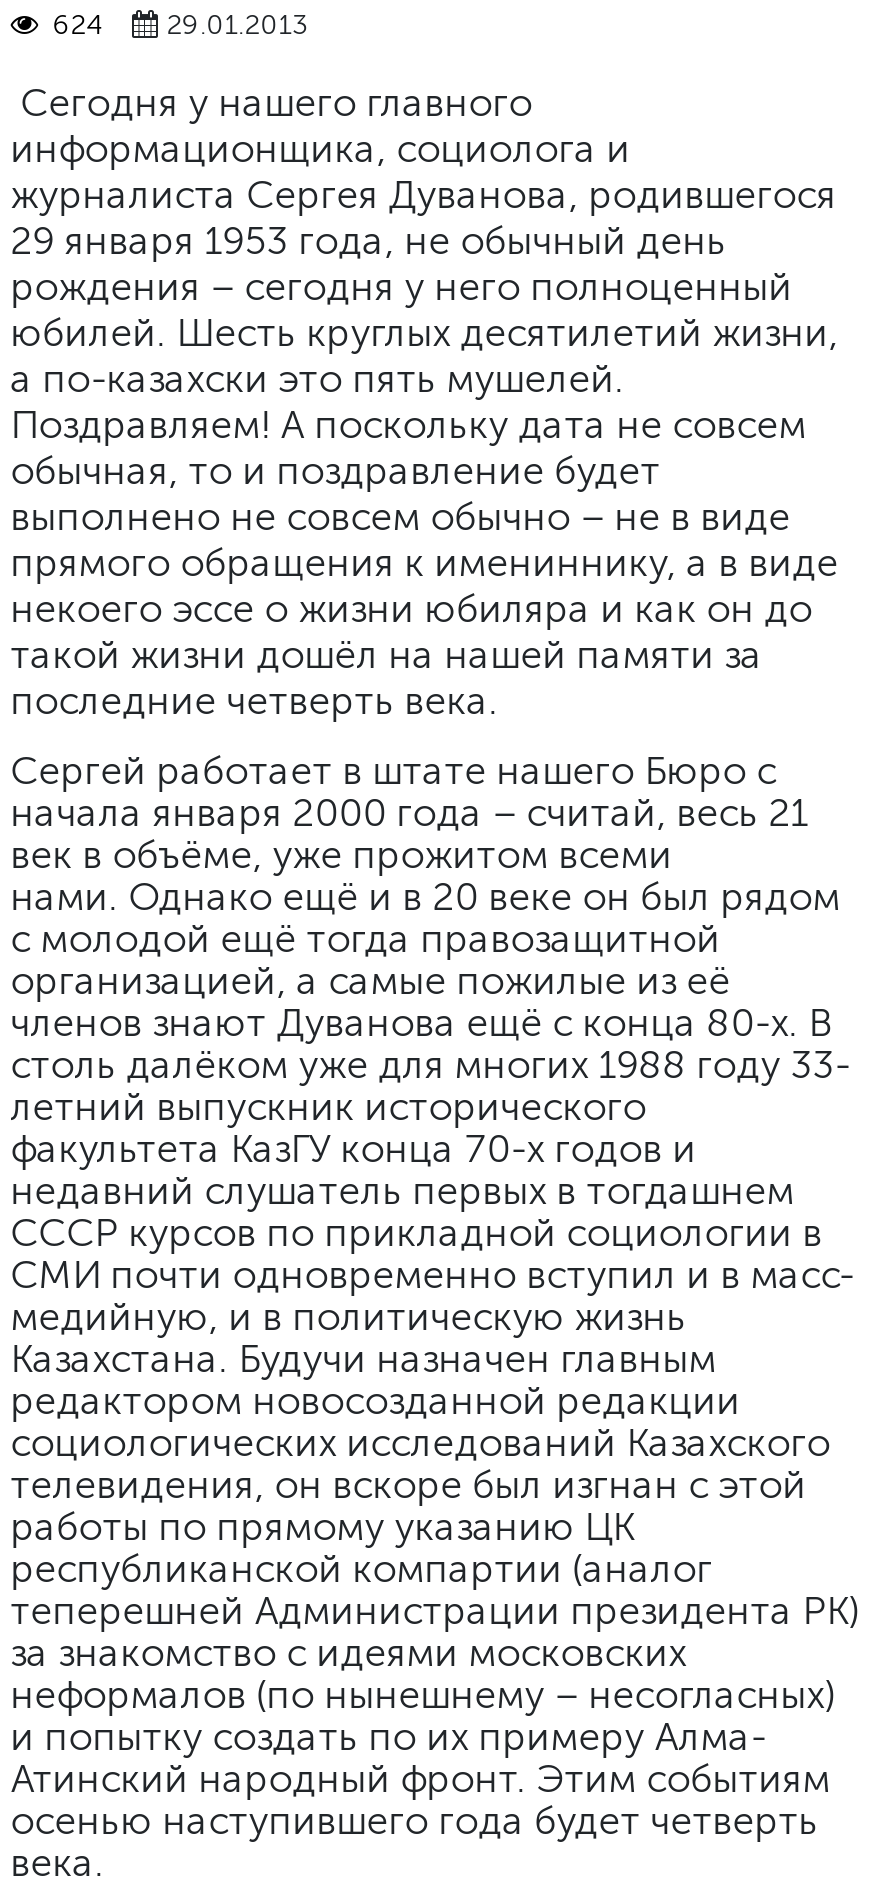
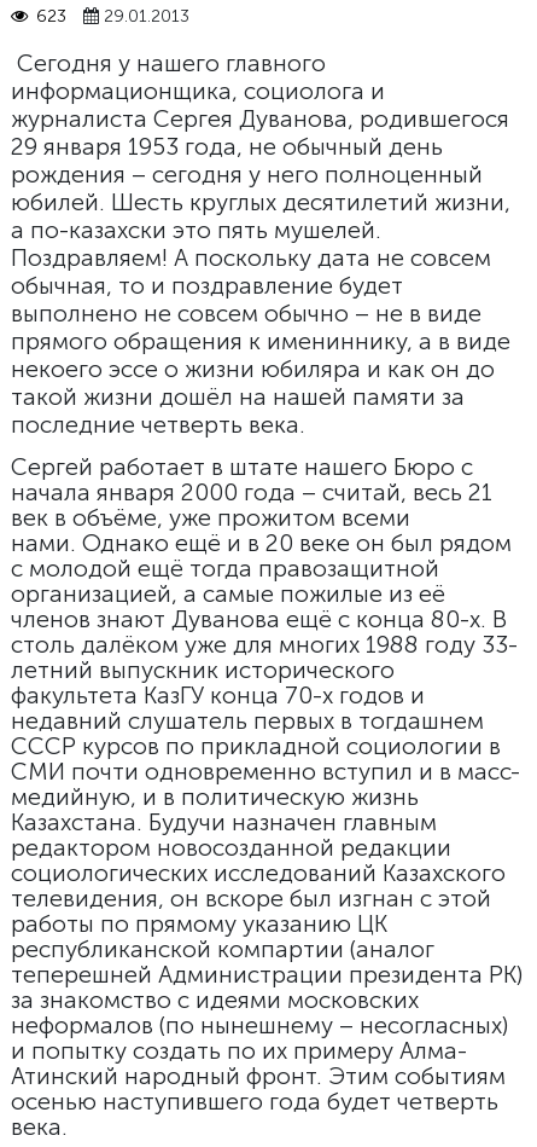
[52,8,308,42] 624 29.01.2013 -> [36,6,190,27] 623 29.01.2013

